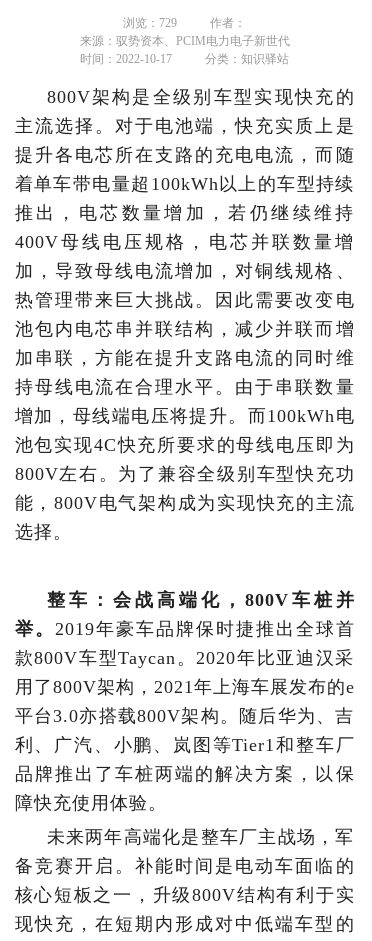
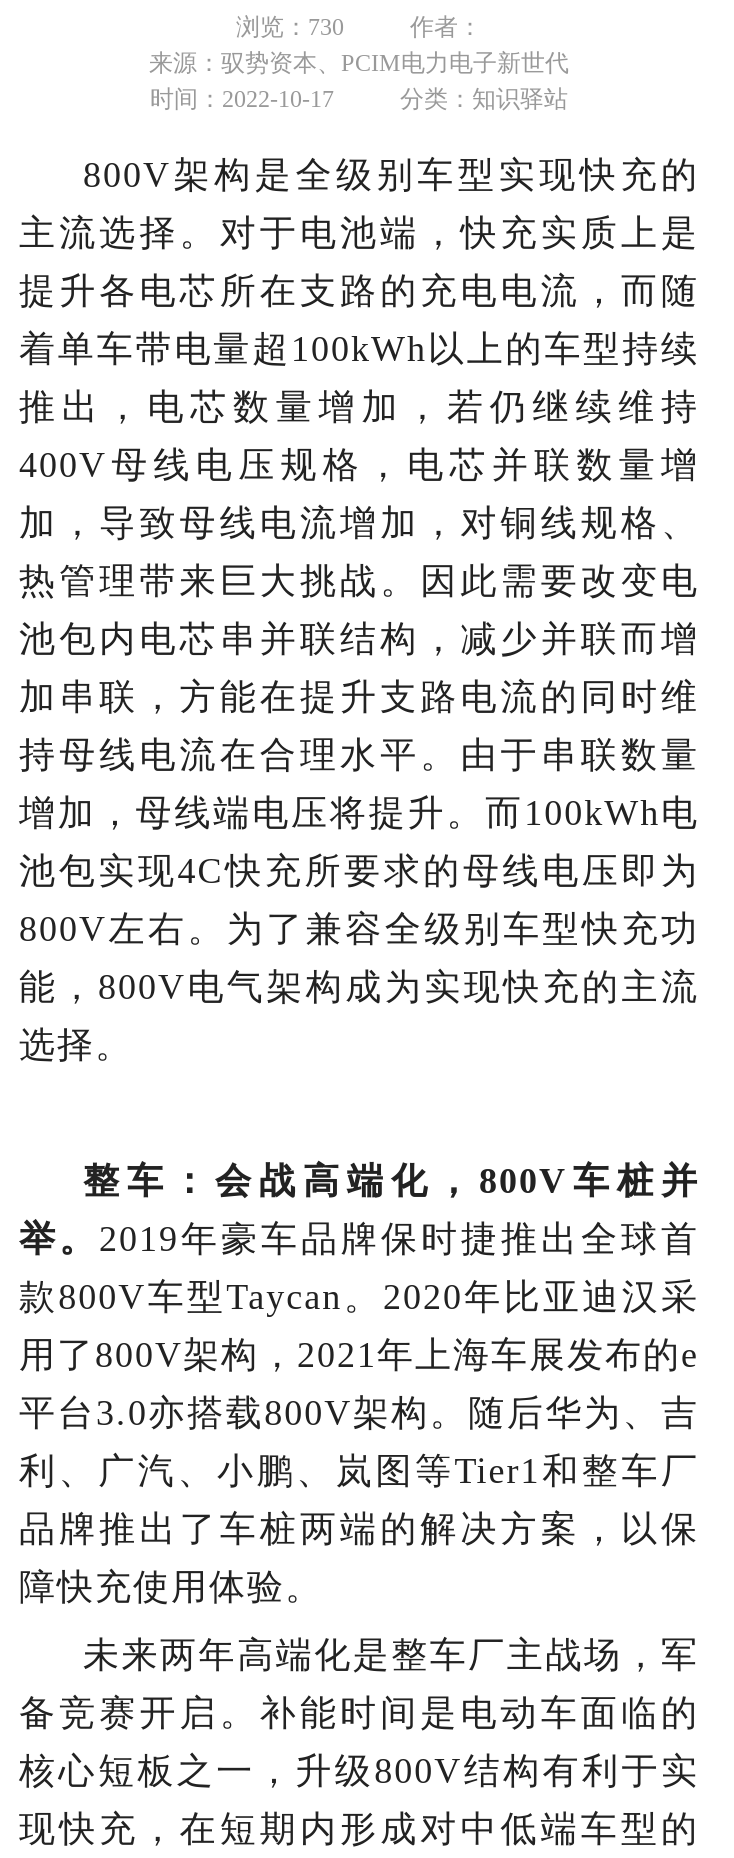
[123,16,177,30] 浏览：729 -> [236,13,344,41] 浏览：730

